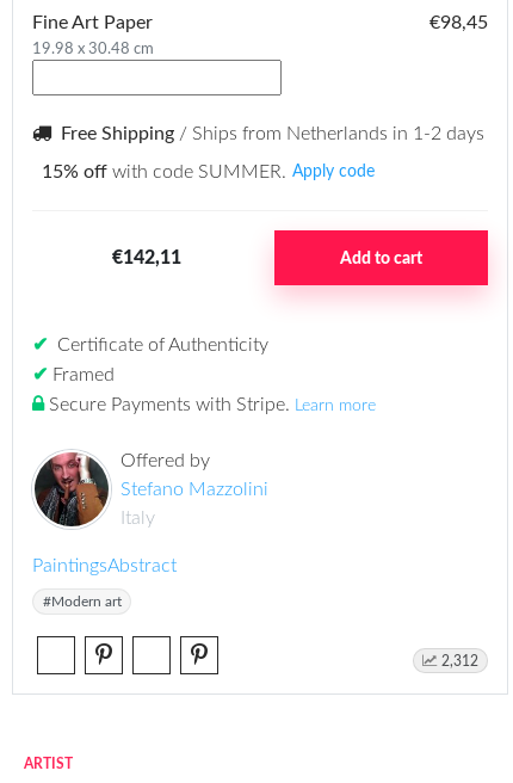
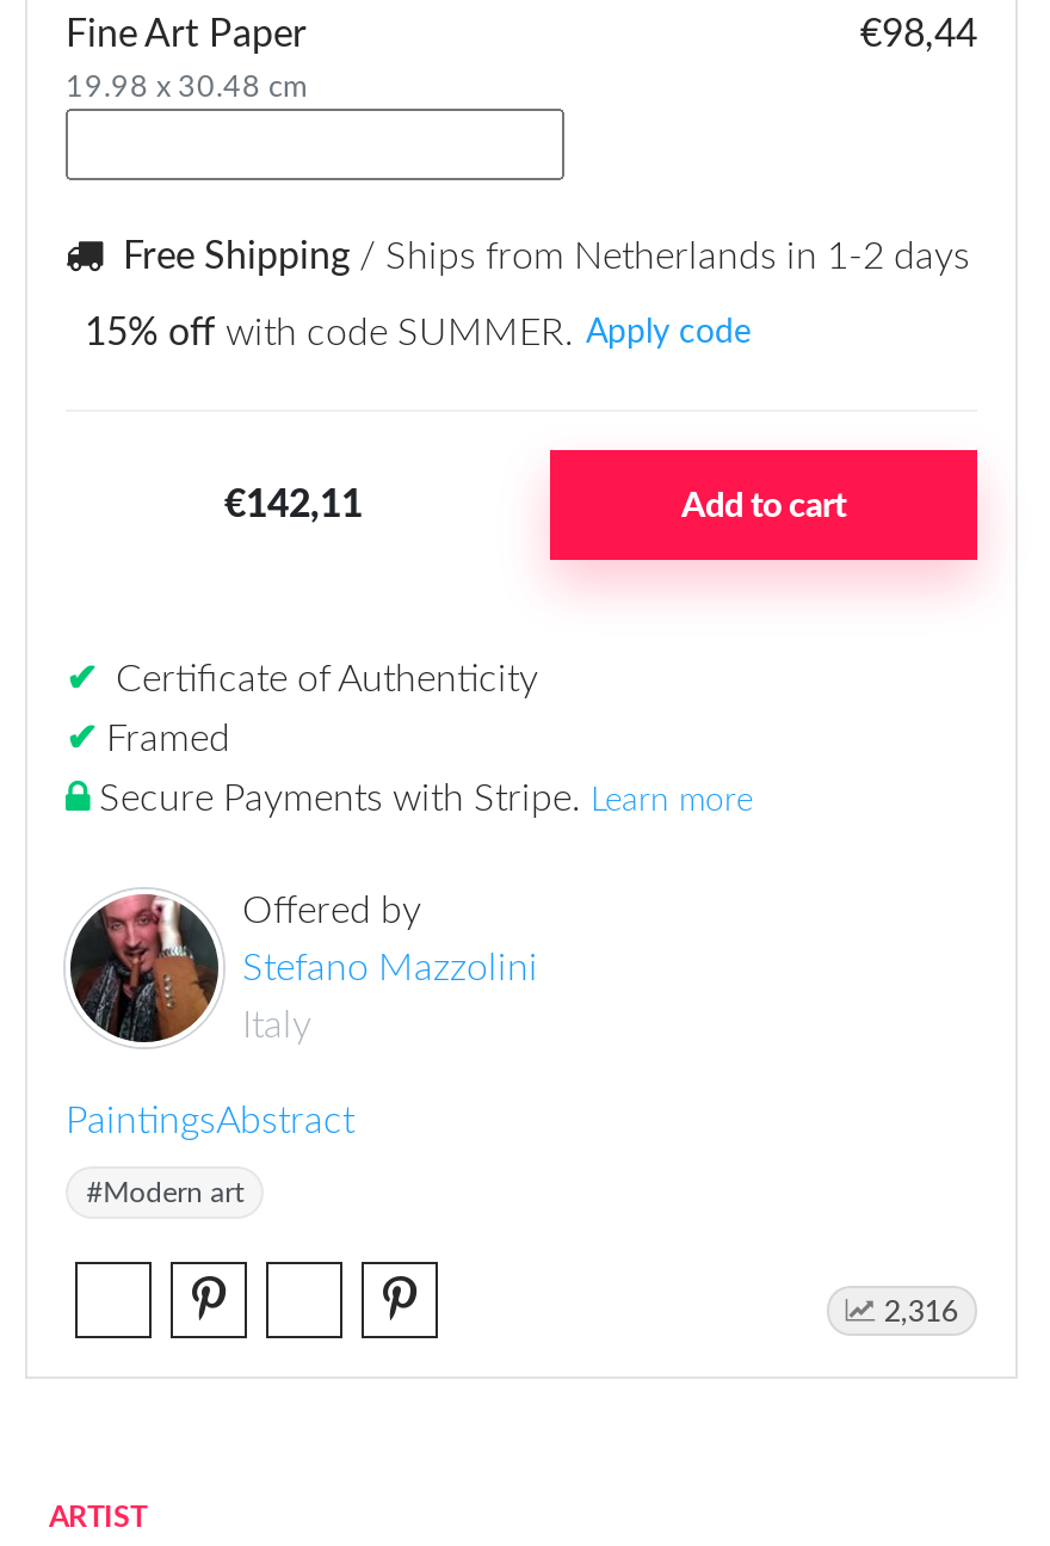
[429,13,488,32] €98,45 -> [860,16,977,54] €98,44
[441,654,478,668] 2,312 -> [884,1297,958,1326] 2,316

